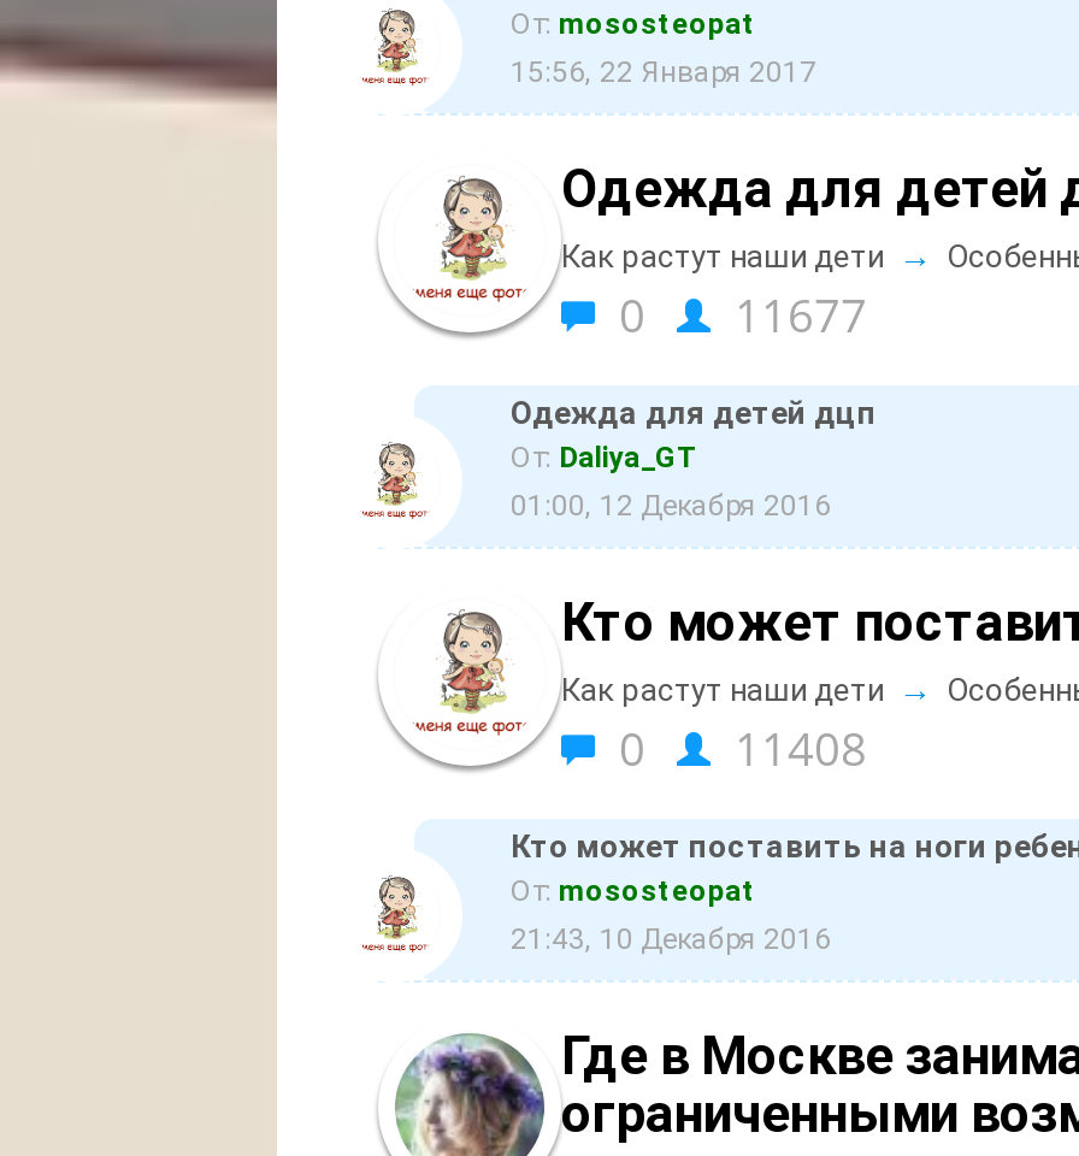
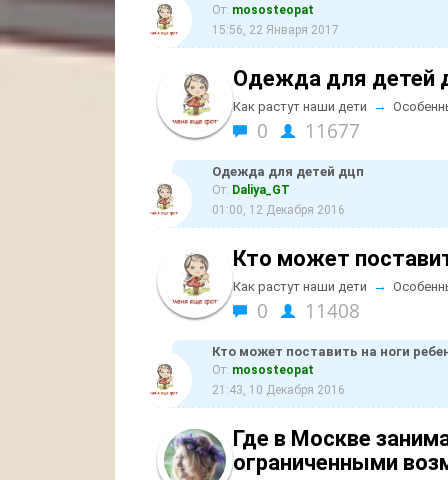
[7,31,277,137] [image] -> [3,14,116,58] [image]

